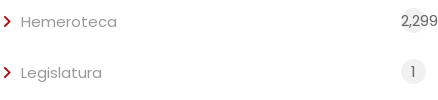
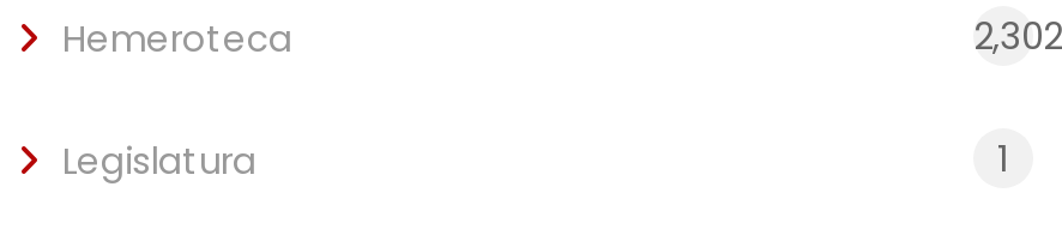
[401,10,438,31] 2,299 -> [973,12,1062,62] 2,302

